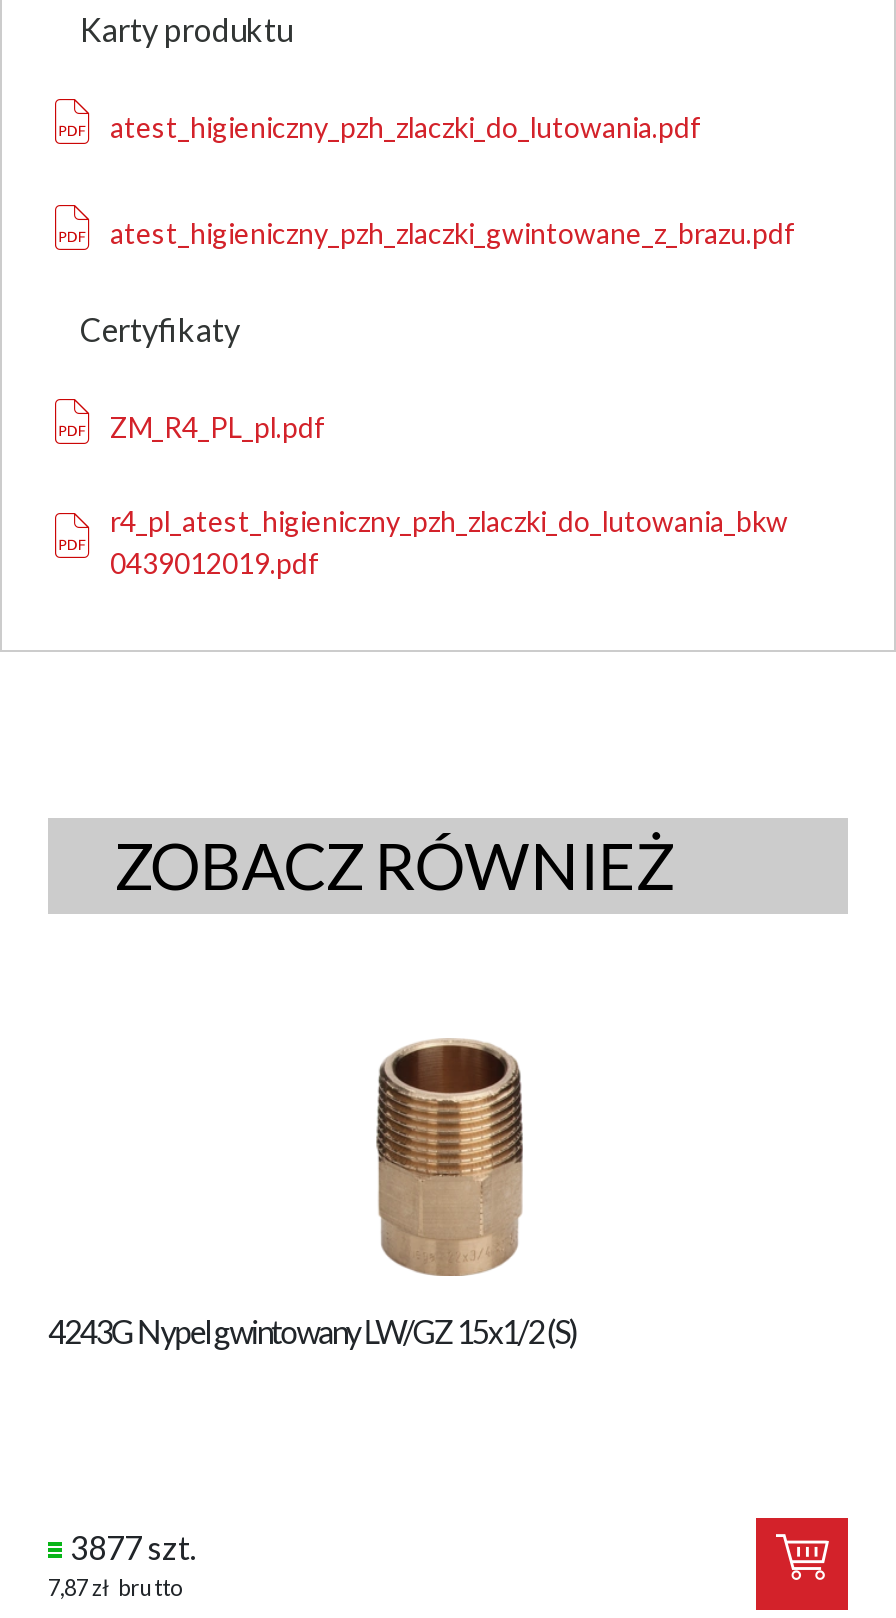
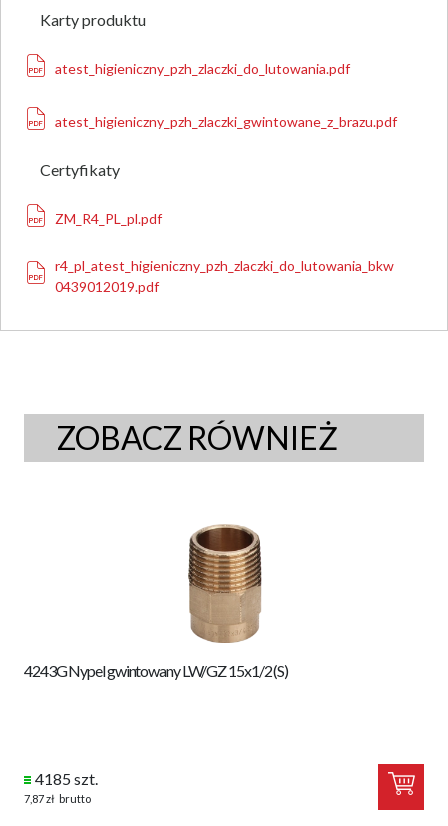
[70,1527,196,1565] 3877 szt. -> [35,769,98,788] 4185 szt.

